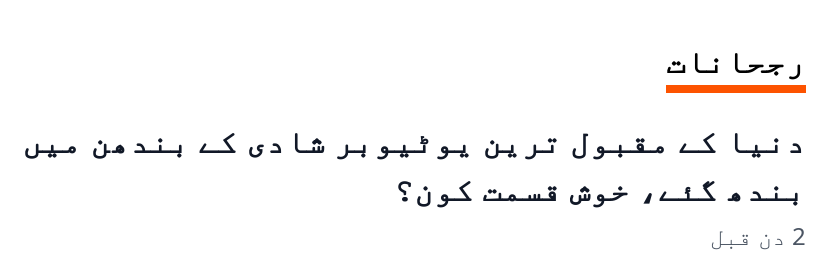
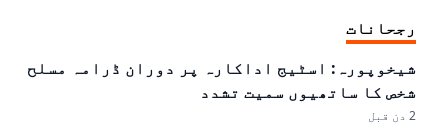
[22,118,806,210] دنیا کے مقبول ترین یوٹیوبر شادی کے بندھن میں | بندھ گئے، خوش قسمت کون؟ -> [27,56,416,102] شیخوپورہ: اسٹیج اداکارہ پر دوران ڈرامہ مسلح | شخص کا ساتھیوں سمیت تشدد

